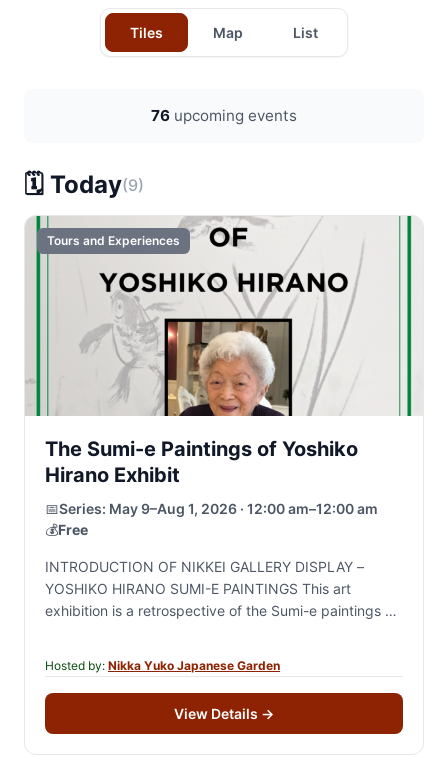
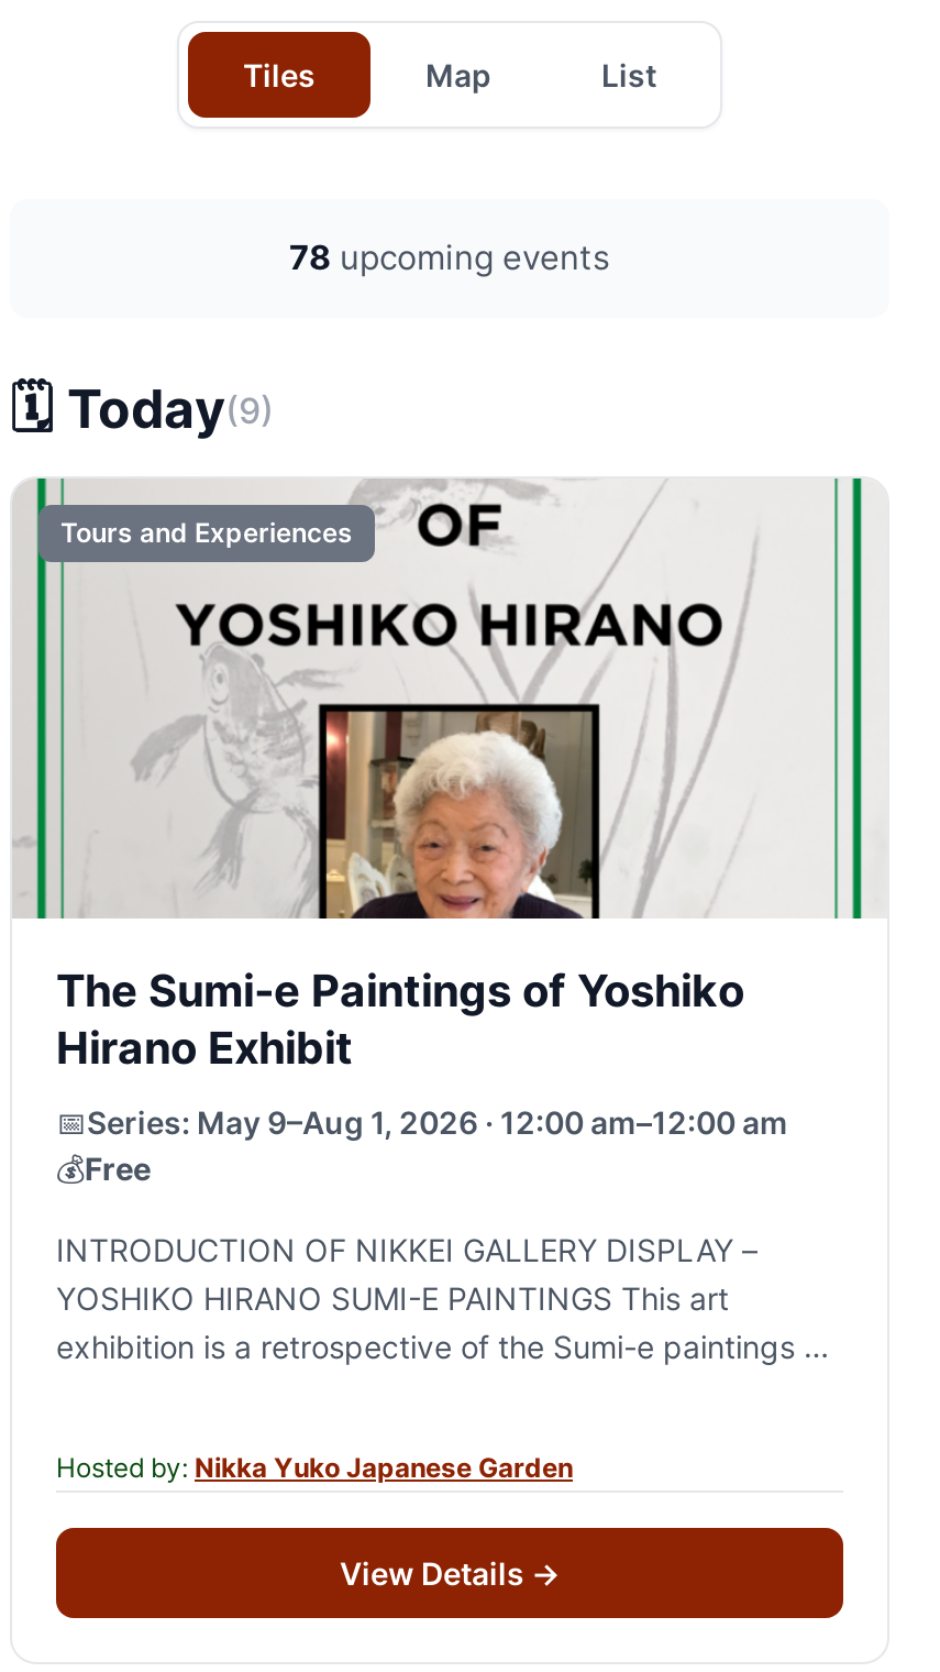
[151,106,297,125] 76 upcoming events -> [289,236,610,278] 78 upcoming events

